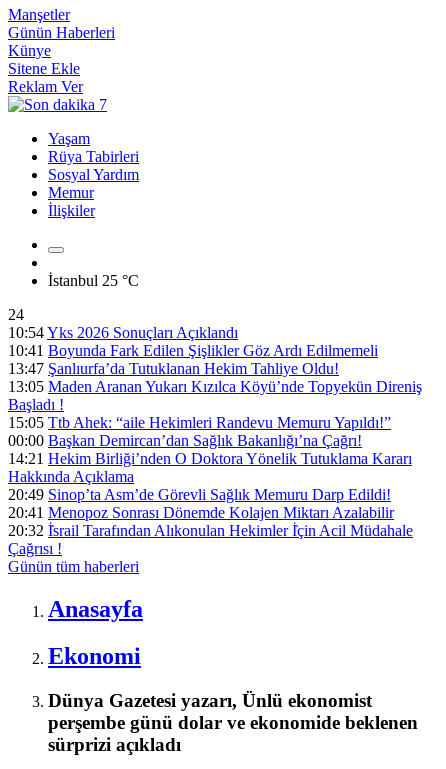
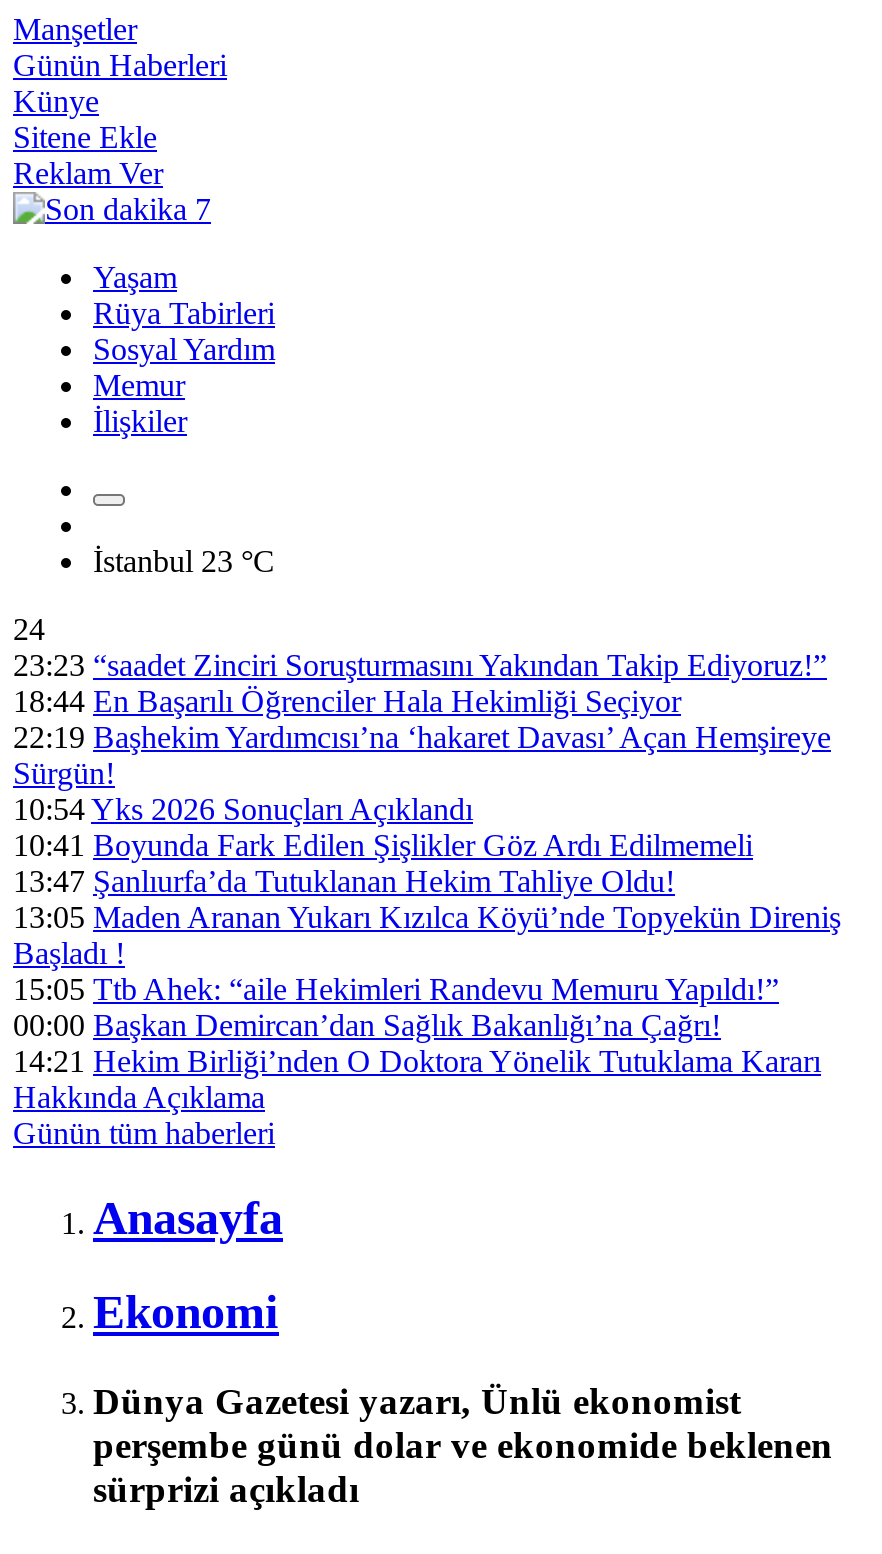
[48,272,139,289] İstanbul 25 °C -> [93,544,275,578] İstanbul 23 °C
none -> [13,648,831,790] 23:23 “saadet Zinciri Soruşturmasını Yakından Takip Ediyoruz!” | 18:44 En Başarılı Öğrenciler Hala Hekimliği Seçiyor | 22:19 Başhekim Yardımcısı’na ‘hakaret Davası’ Açan Hemşireye | Sürgün!
moved [8,324,422,485] -> [13,792,841,1114]: 10:54 Yks 2026 Sonuçları Açıklandı | 10:41 Boyunda Fark Edilen Şişlikler Göz Ardı Edilmemeli | 13:47 Şanlıurfa’da Tutuklanan Hekim Tahliye Oldu! | ... | 14:21 Hekim Birliği’nden O Doktora Yönelik Tutuklama Kararı | Hakkında Açıklama
[8,486,413,557] 20:49 Sinop’ta Asm’de Görevli Sağlık Memuru Darp Edildi! | 20:41 Menopoz Sonrası Dönemde Kolajen Miktarı Azalabilir | 20:32 İ̇srail Tarafından Alıkonulan Hekimler İ̇çin Acil Müdahale | Çağrısı ! -> none

